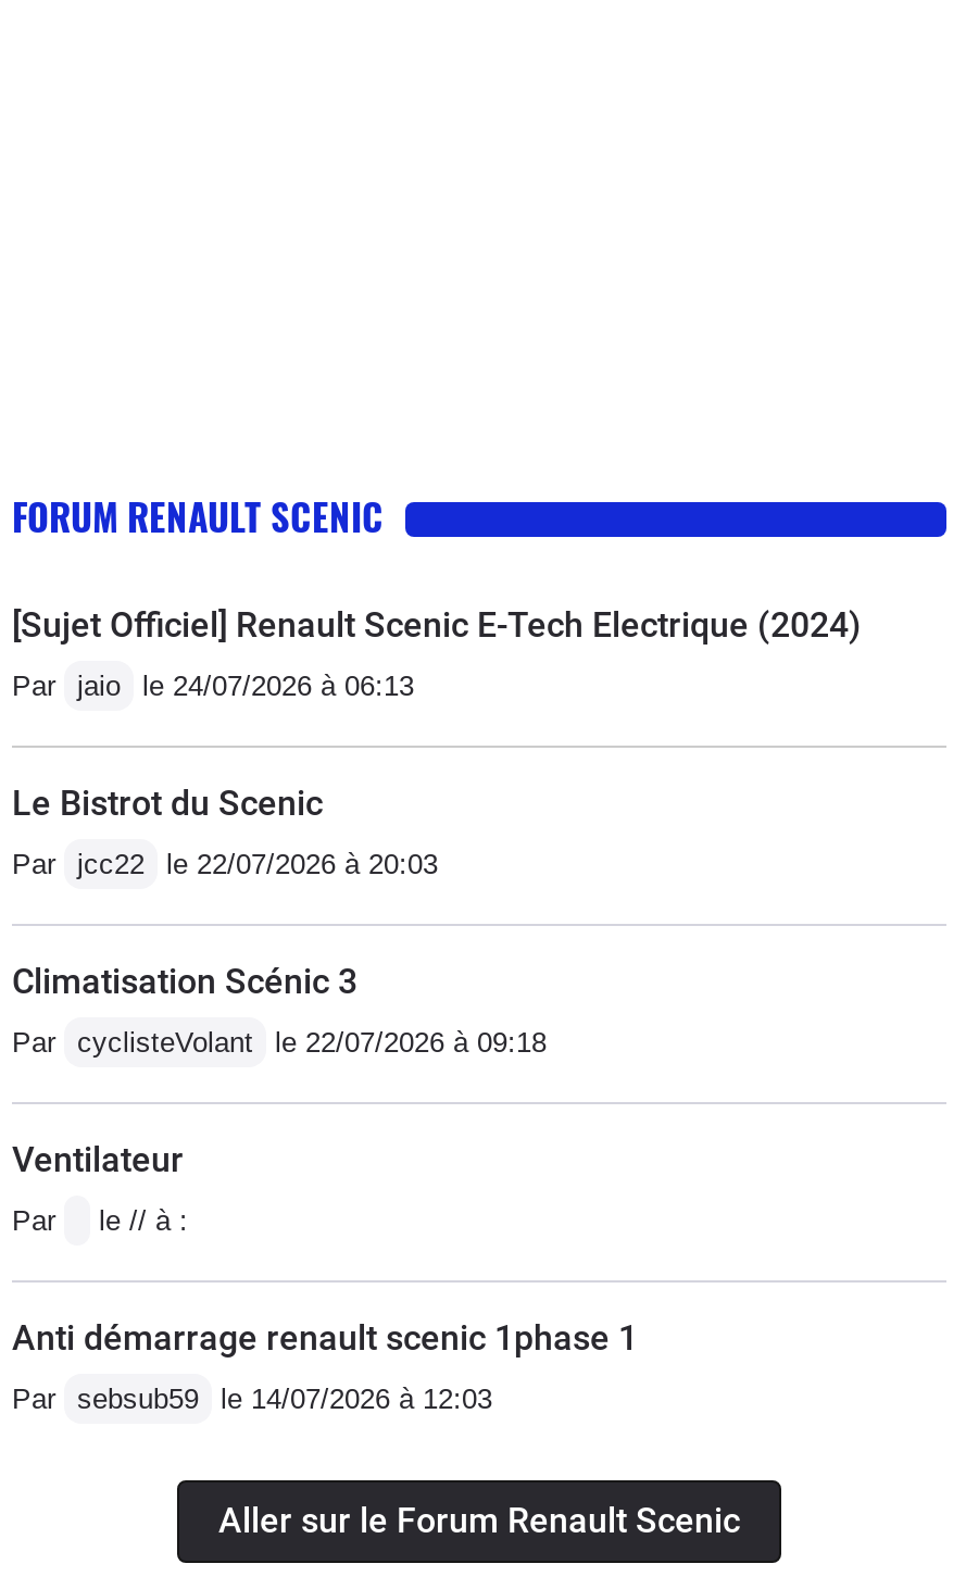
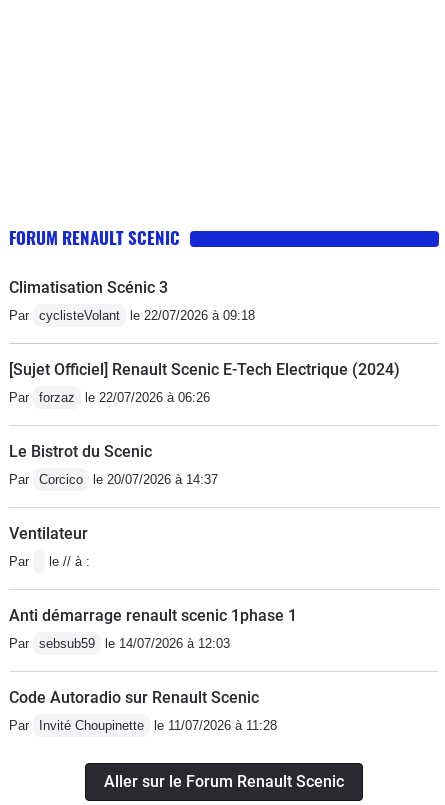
moved [12,603,862,645] -> [9,360,400,379]: [Sujet Officiel] Renault Scenic E-Tech Electrique (2024)
[12,669,438,879] Par jaio le 24/07/2026 à 06:13 | Par jcc22 le 22/07/2026 à 20:03 -> none
moved [12,782,323,823] -> [9,442,152,461]: Le Bistrot du Scenic
moved [12,960,547,1058] -> [9,278,255,323]: Climatisation Scénic 3 | Par cyclisteVolant le 22/07/2026 à 09:18
none -> [9,390,218,487] Par forzaz le 22/07/2026 à 06:26 | Par Corcico le 20/07/2026 à 14:37
none -> [9,688,277,733] Code Autoradio sur Renault Scenic | Par Invité Choupinette le 11/07/2026 à 11:28

